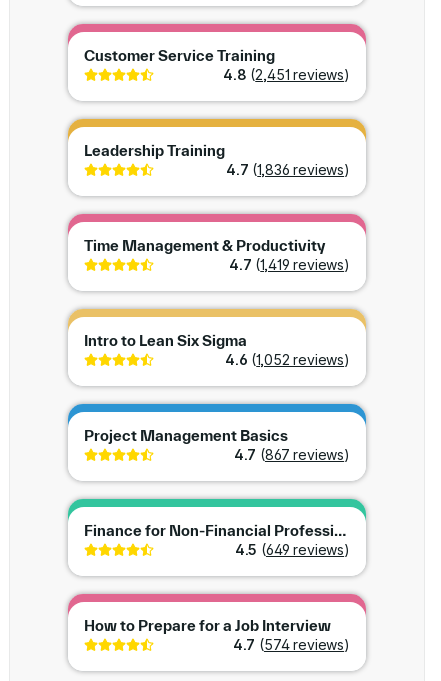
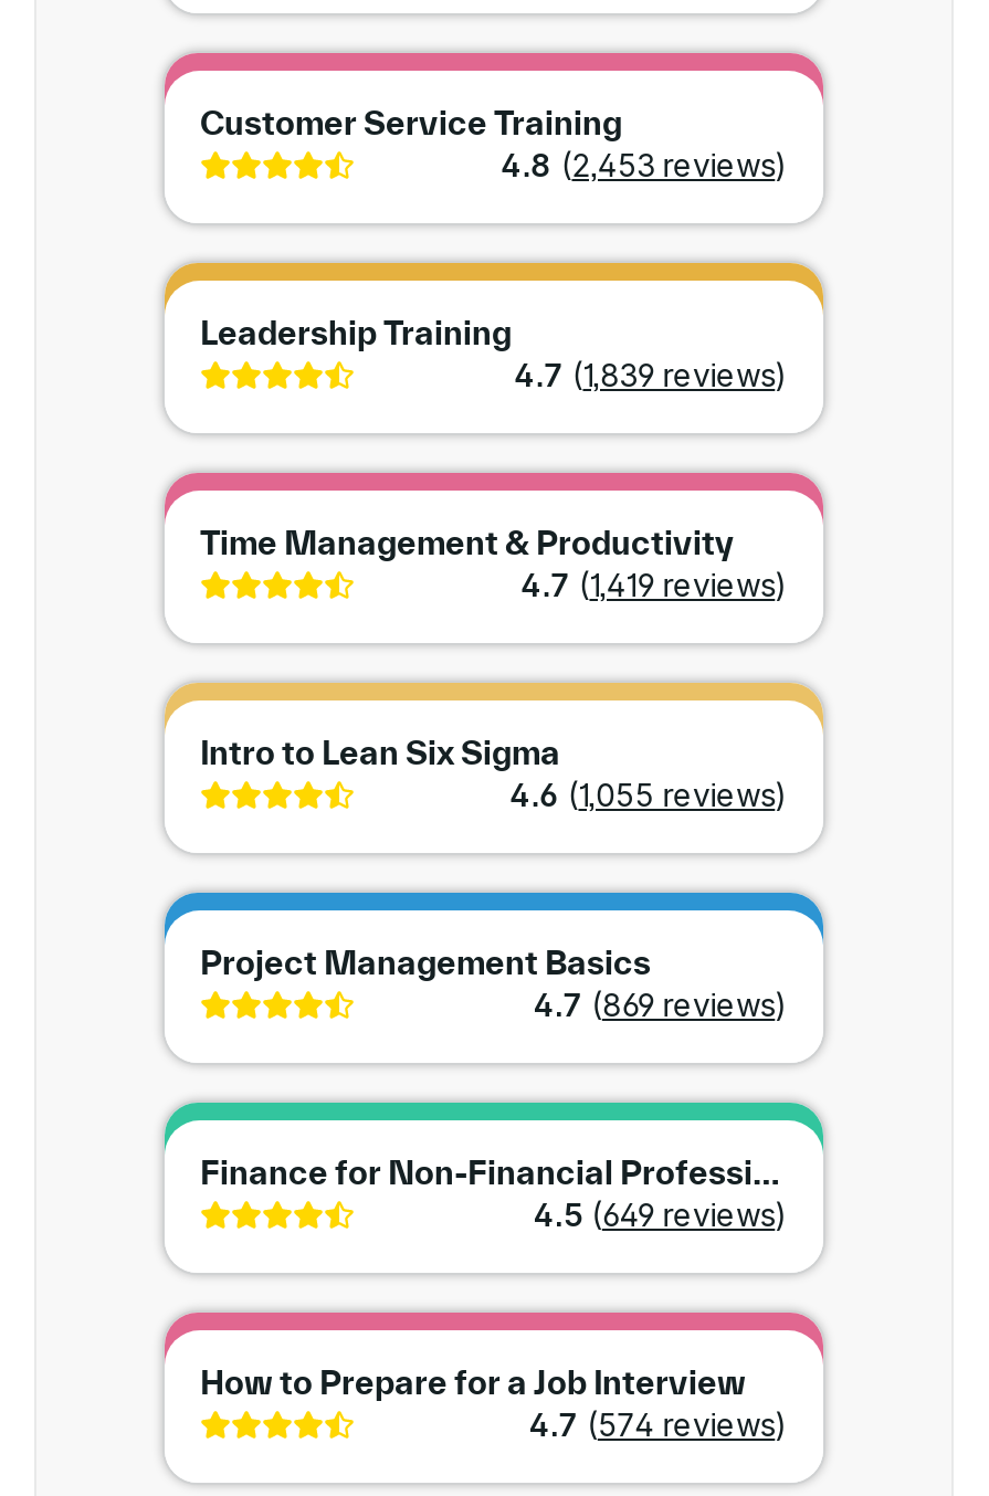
[223,66,350,83] 4.8 (2,451 reviews) -> [501,147,788,184] 4.8 (2,453 reviews)
[226,161,350,178] 4.7 (1,836 reviews) -> [514,357,788,394] 4.7 (1,839 reviews)
[225,351,350,368] 4.6 (1,052 reviews) -> [509,777,788,814] 4.6 (1,055 reviews)
[234,446,350,463] 4.7 (867 reviews) -> [533,986,788,1024] 4.7 (869 reviews)

